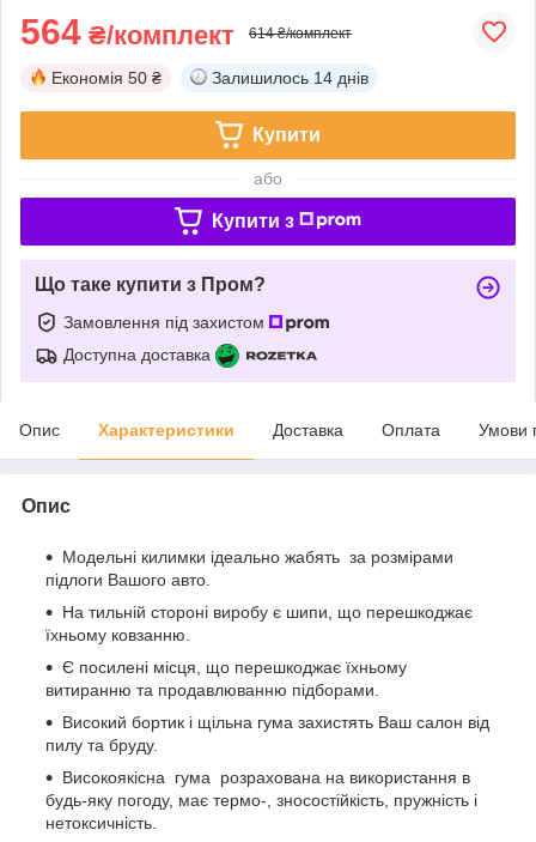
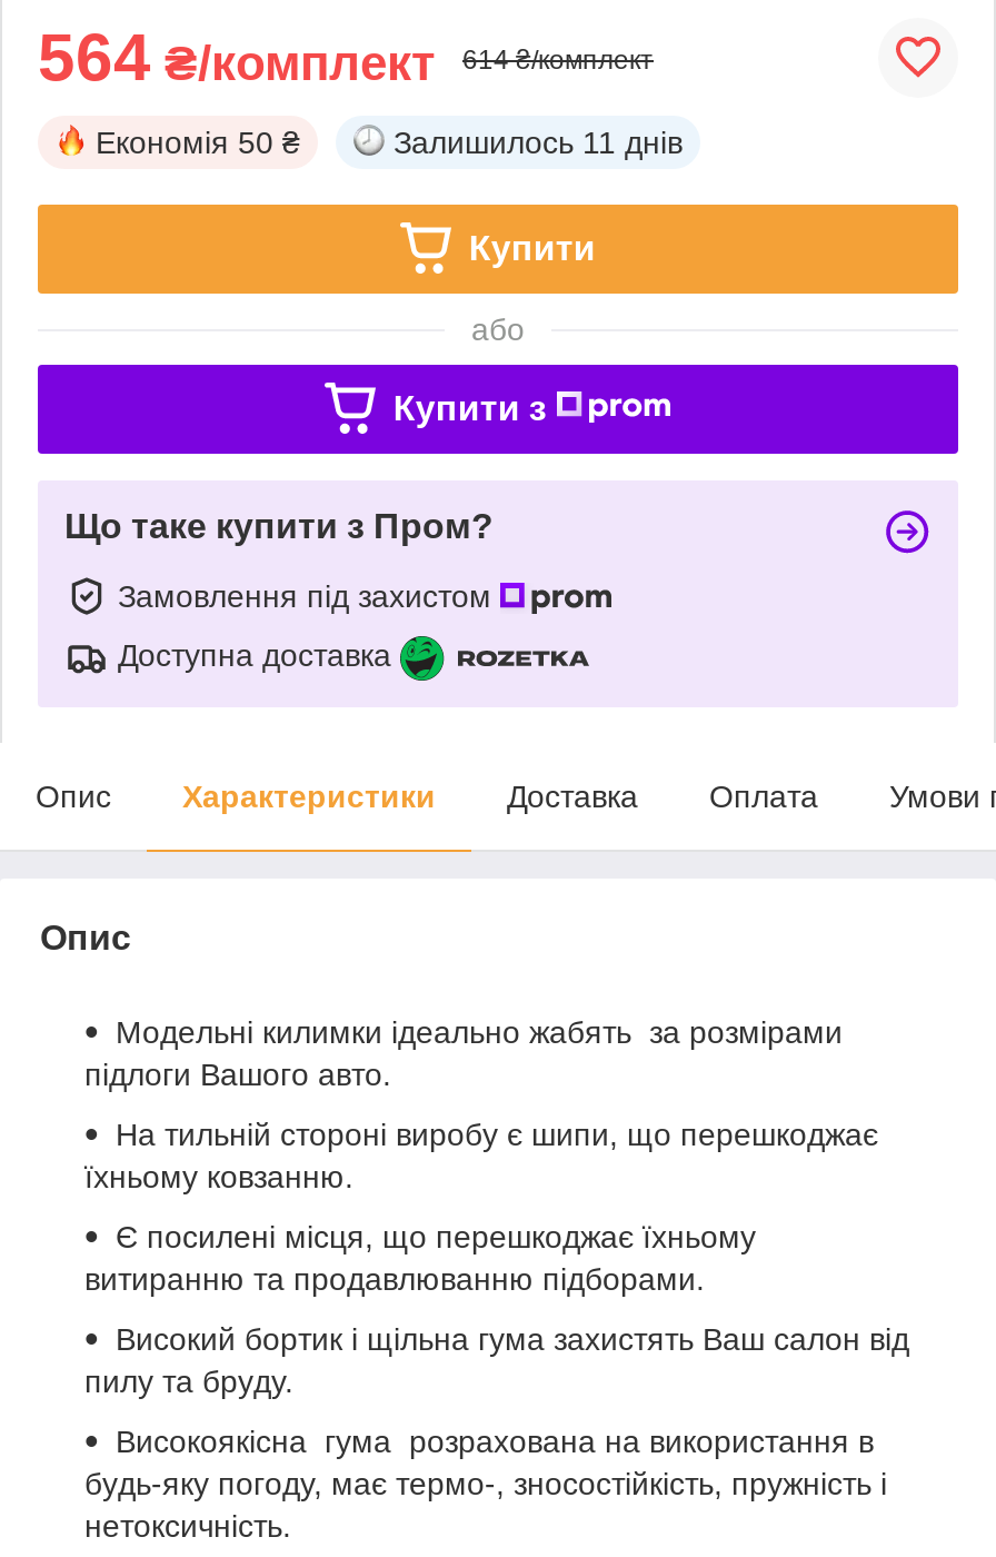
[212,68,368,87] Залишилось 14 днів -> [394,124,683,160] Залишилось 11 днів

